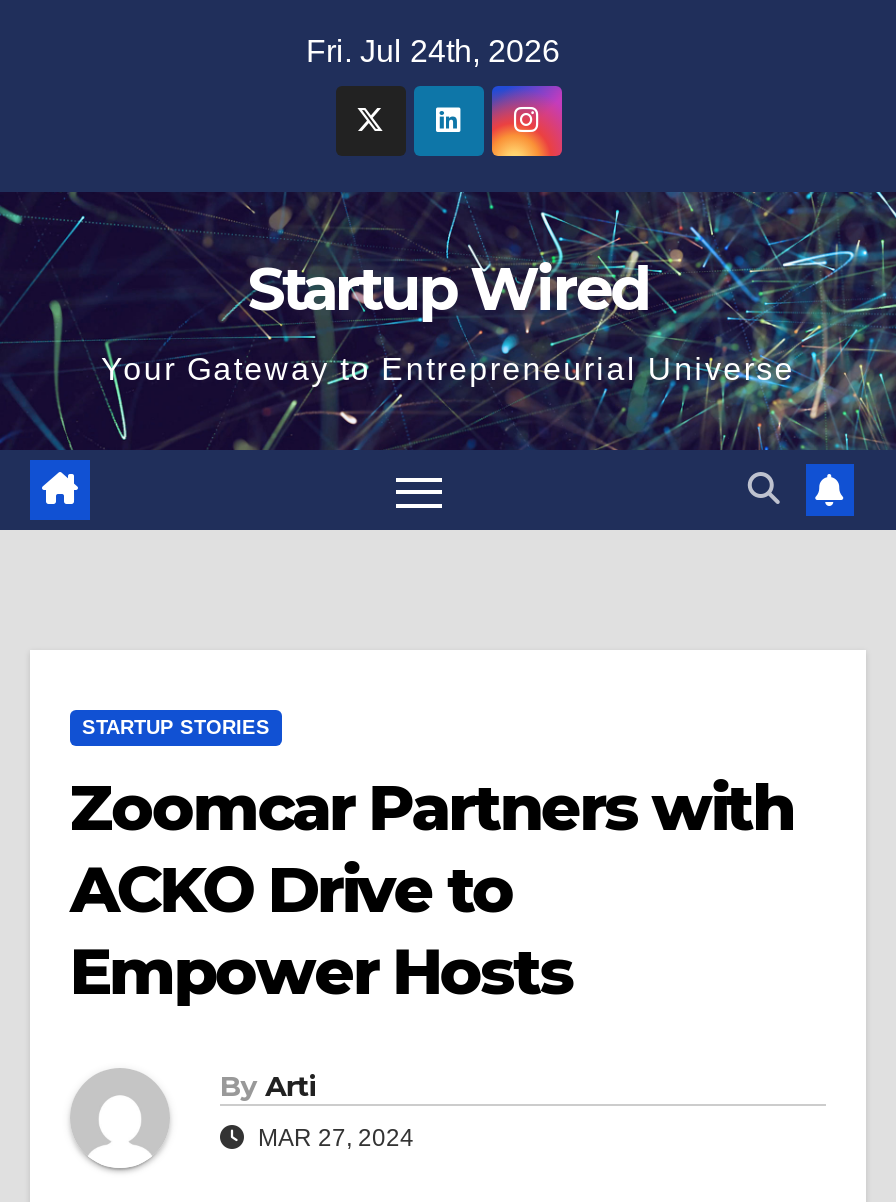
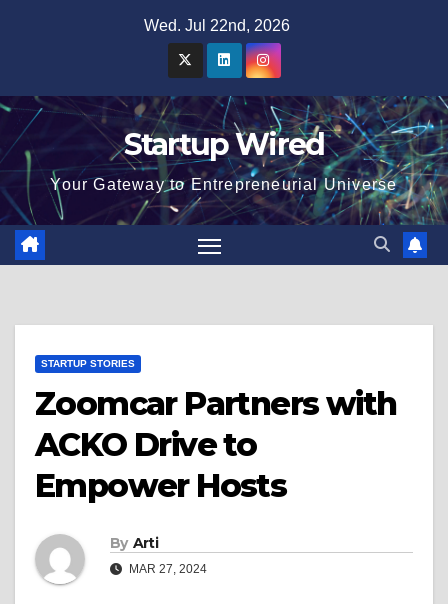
[306,34,560,68] Fri. Jul 24th, 2026 -> [143,17,289,34] Wed. Jul 22nd, 2026

